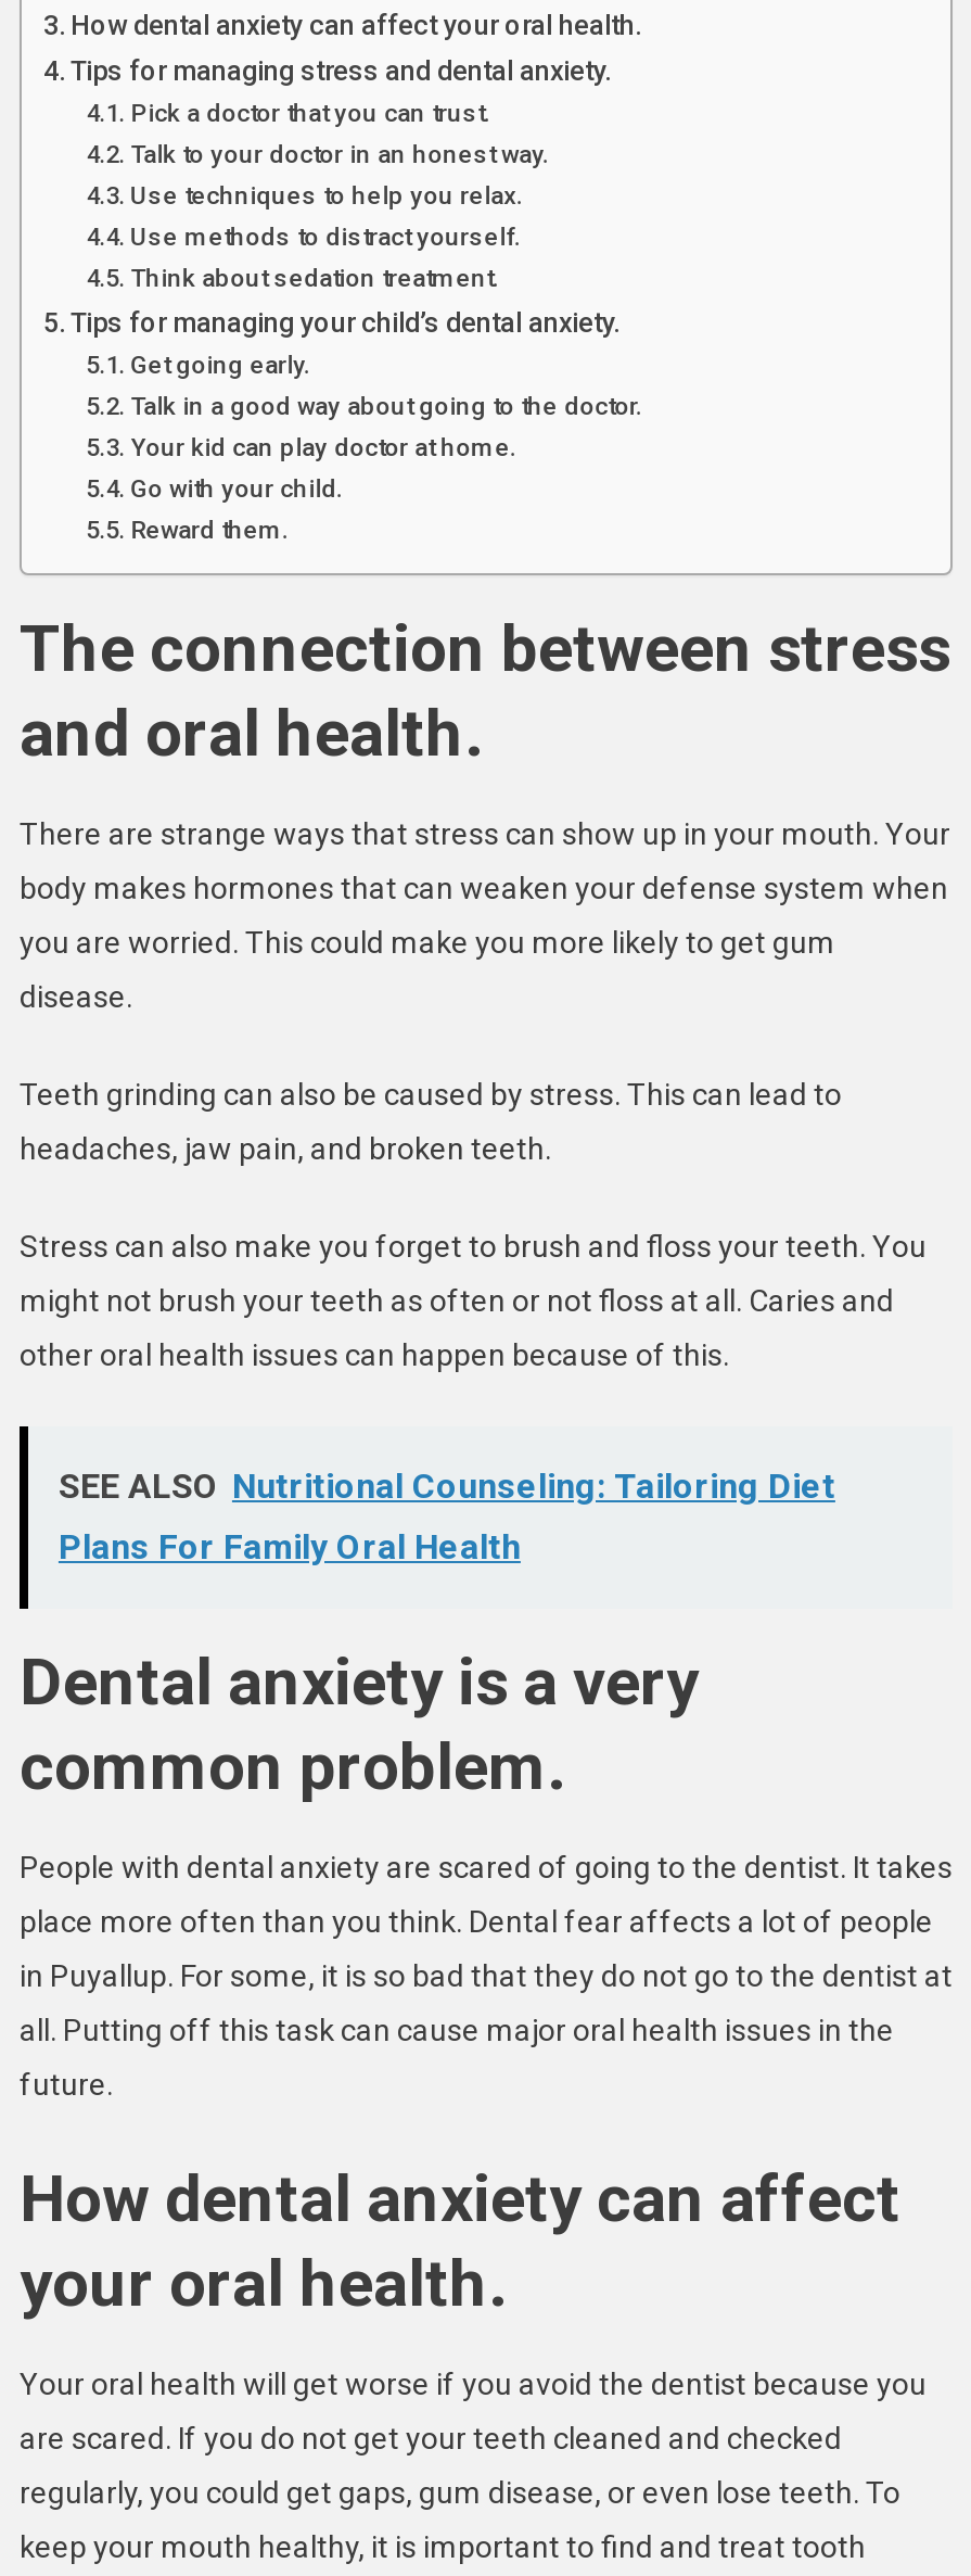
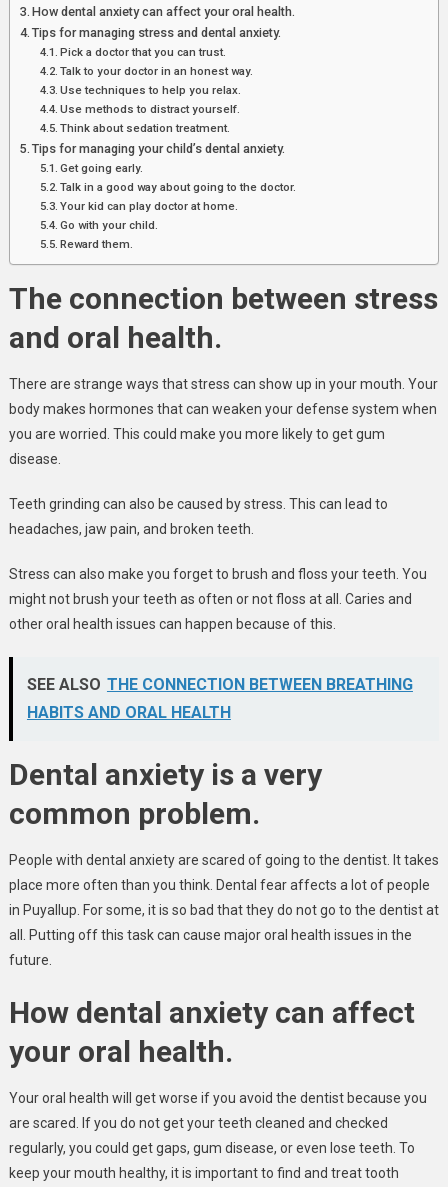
[59,1465,835,1507] SEE ALSO Nutritional Counseling: Tailoring Diet -> [27,675,413,694] SEE ALSO THE CONNECTION BETWEEN BREATHING
[59,1526,521,1567] Plans For Family Oral Health -> [27,703,231,722] HABITS AND ORAL HEALTH

